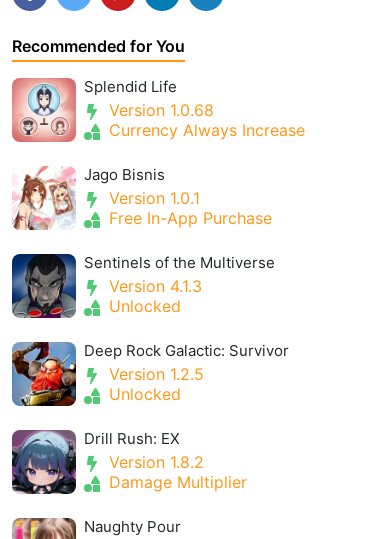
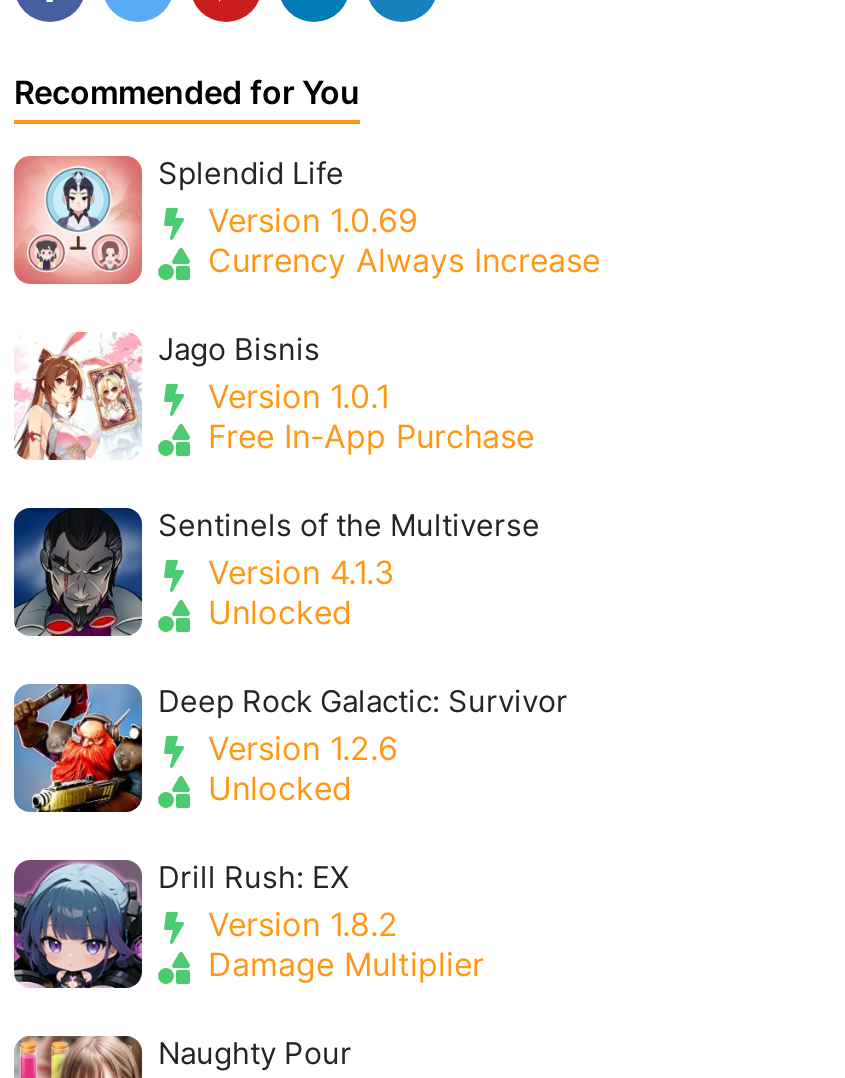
[104,100,214,120] Version 1.0.68 -> [198,200,418,240] Version 1.0.69
[104,364,204,384] Version 1.2.5 -> [198,728,398,768] Version 1.2.6

